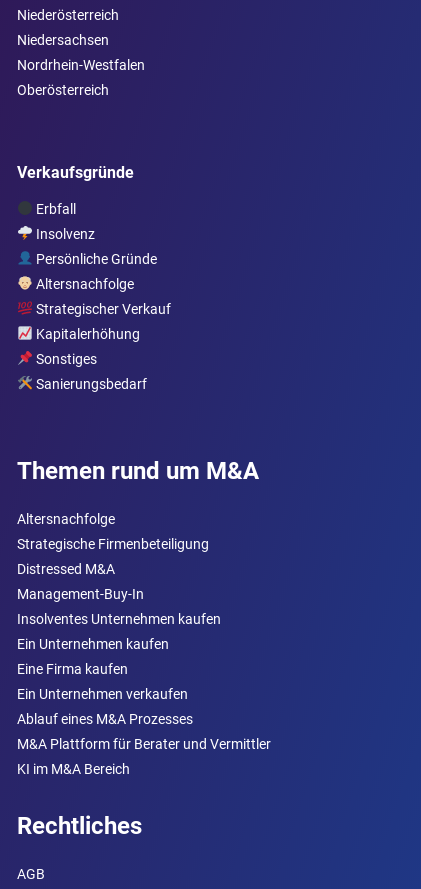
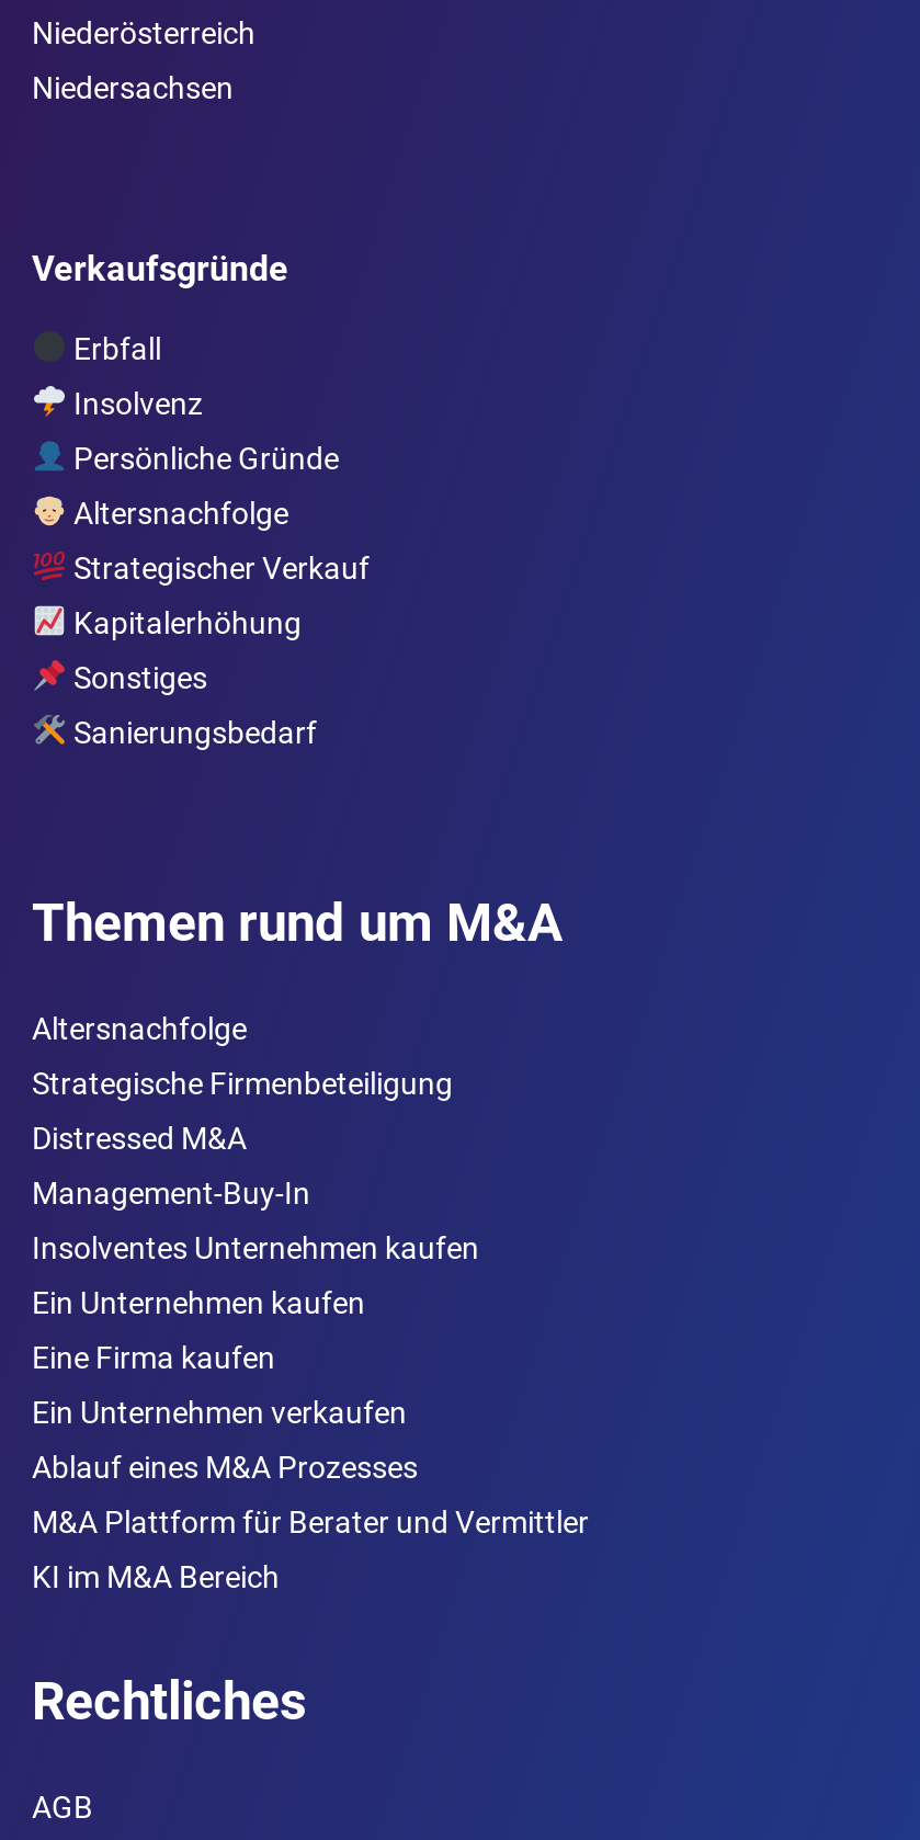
[17,57,145,98] Nordrhein-Westfalen | Oberösterreich -> none

